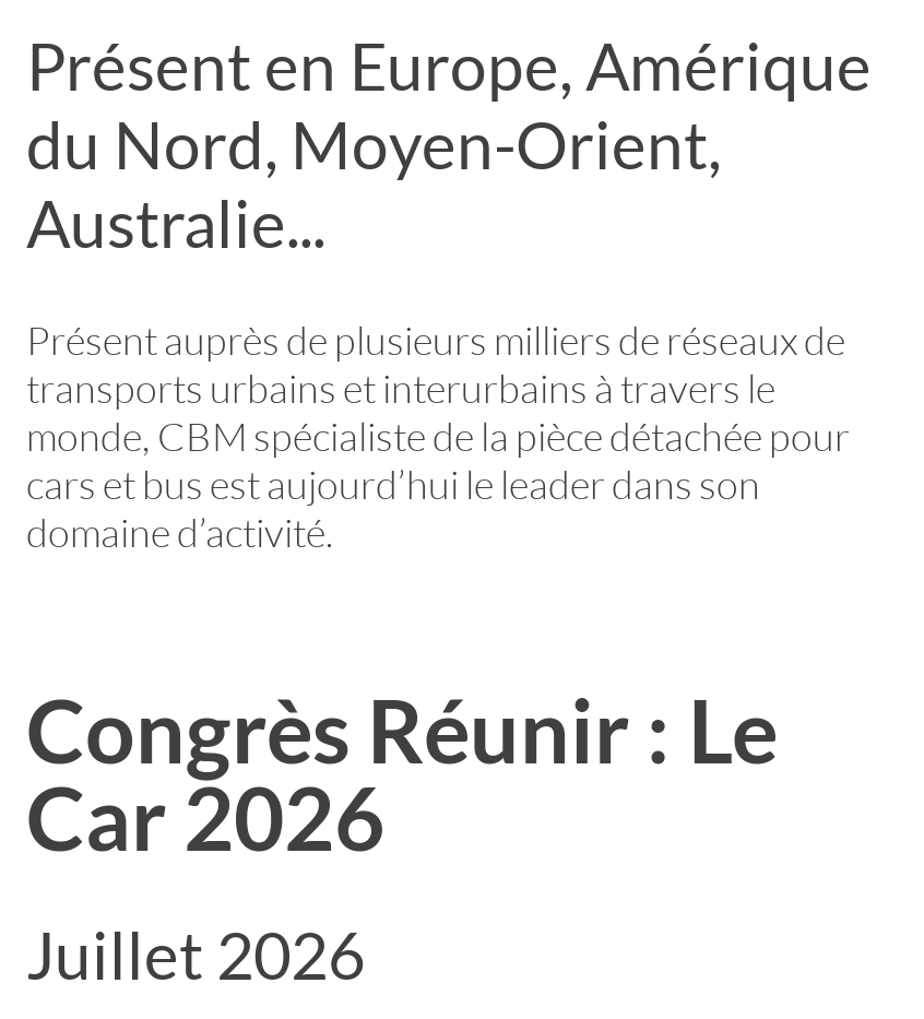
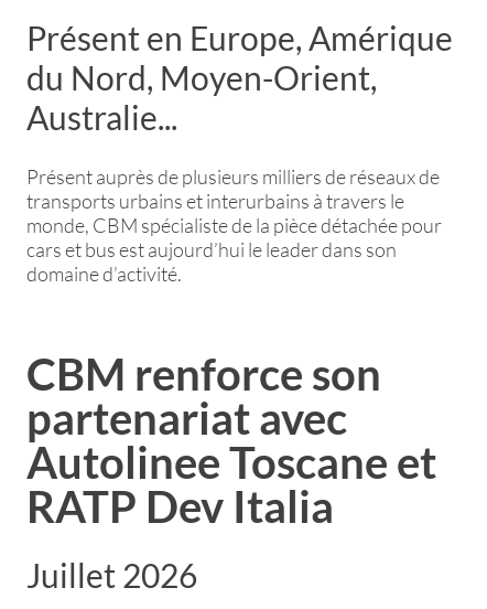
[26,677,778,870] Congrès Réunir : Le | Car 2026 -> [26,347,436,532] CBM renforce son | partenariat avec | Autolinee Toscane et | RATP Dev Italia

